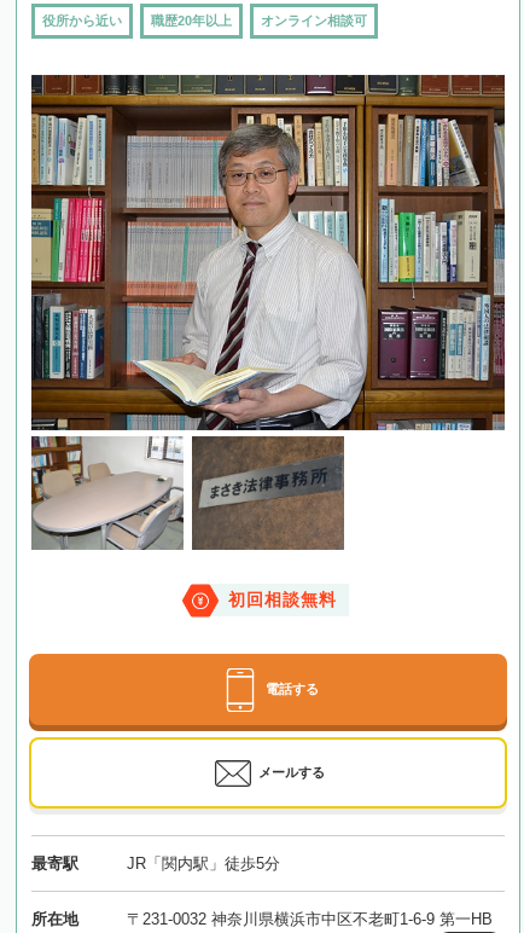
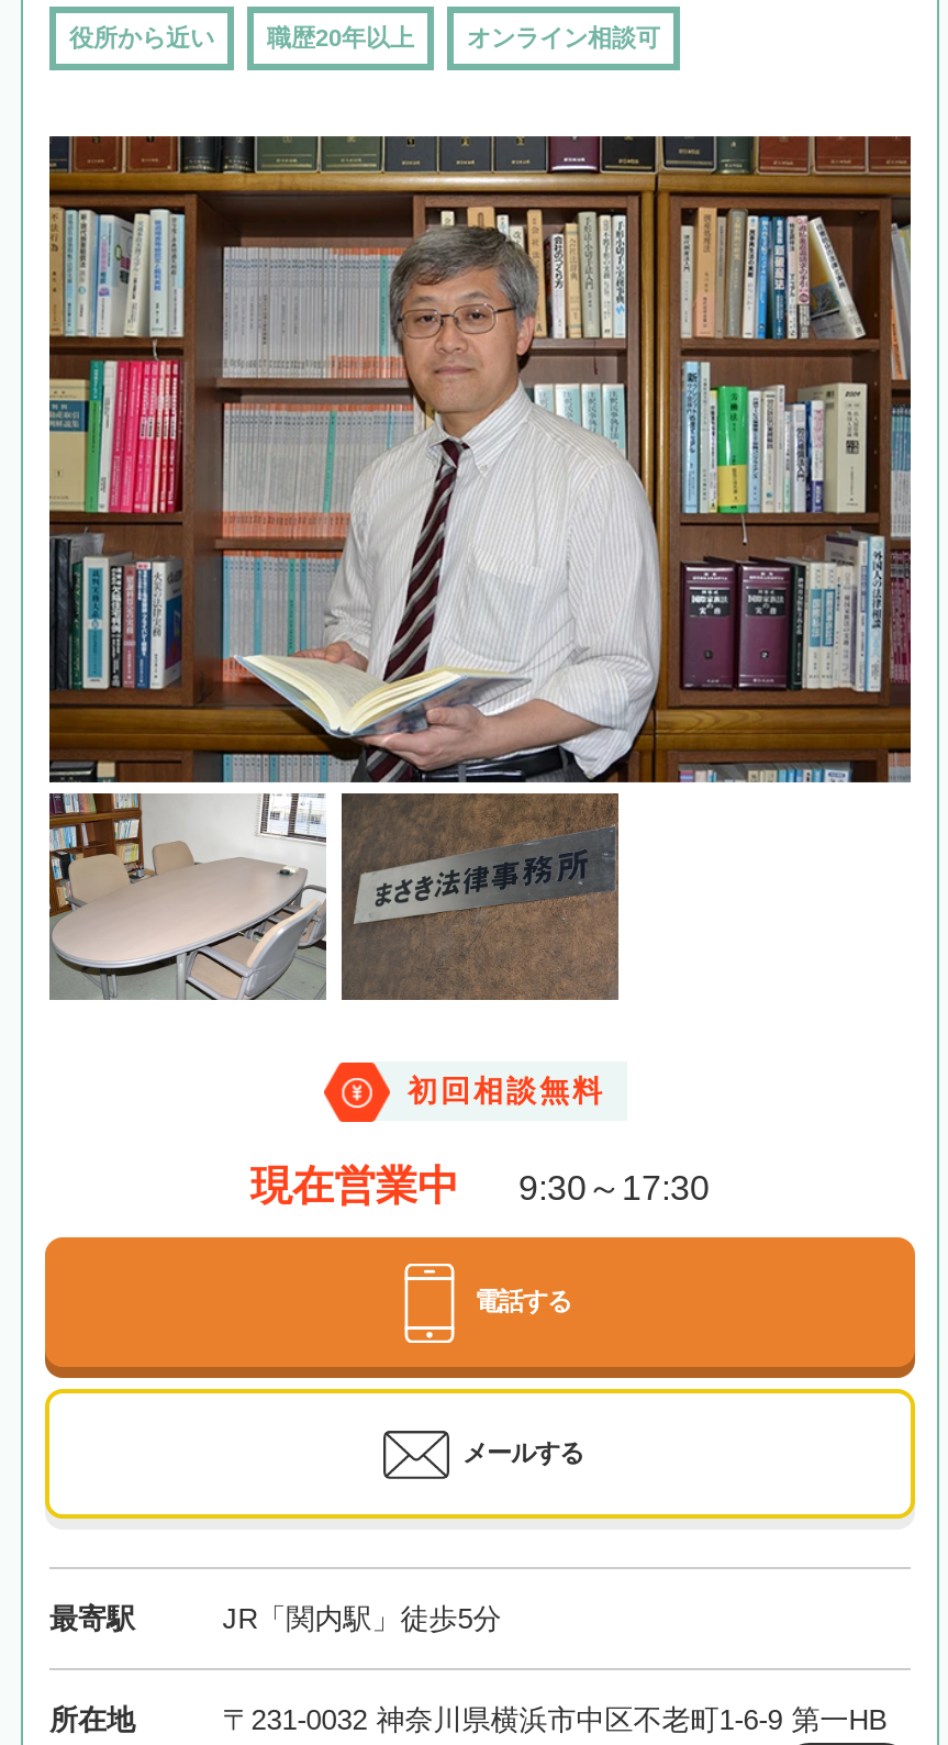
none -> [250,1163,710,1209] 現在営業中 | 9:30～17:30

